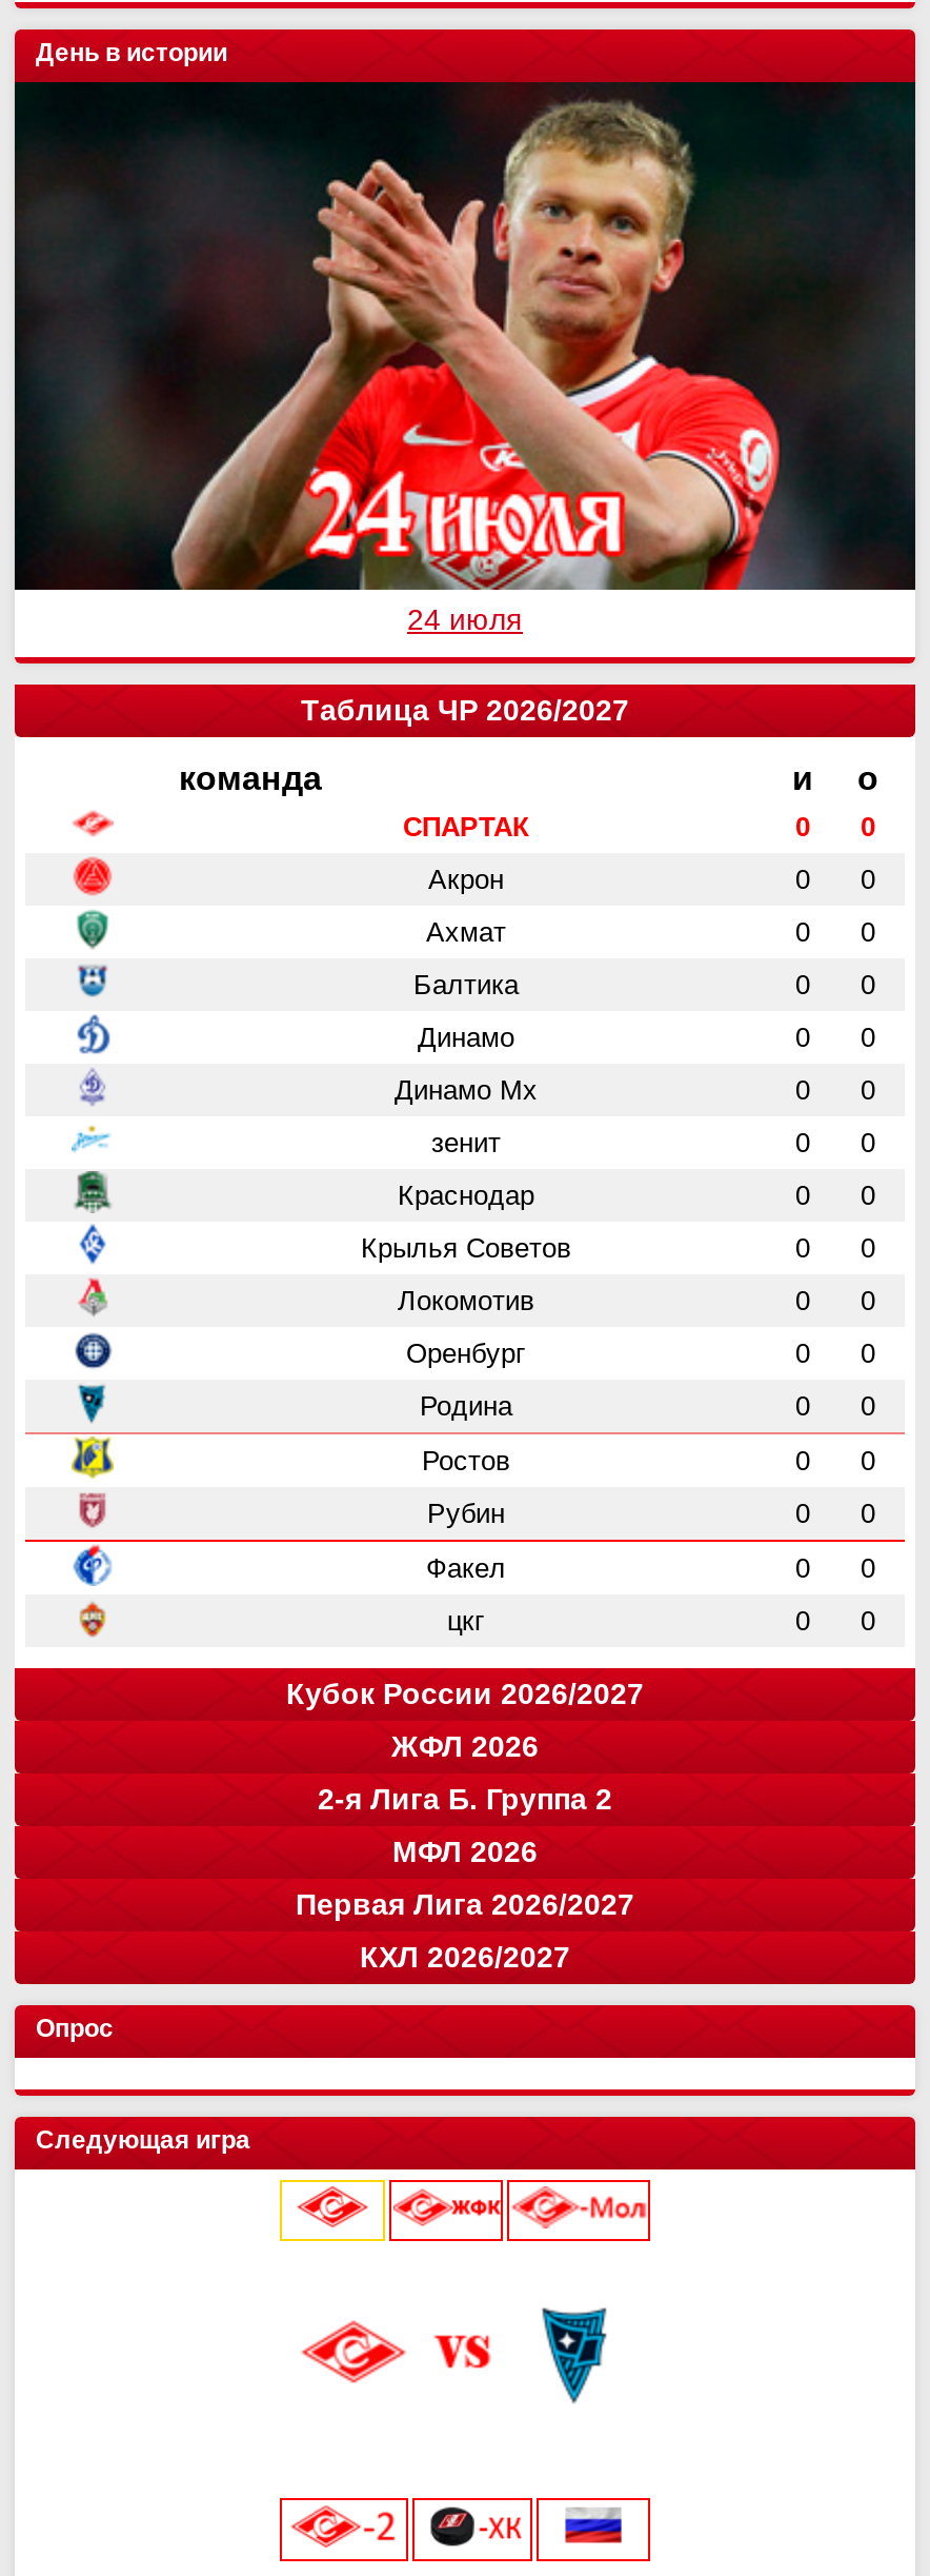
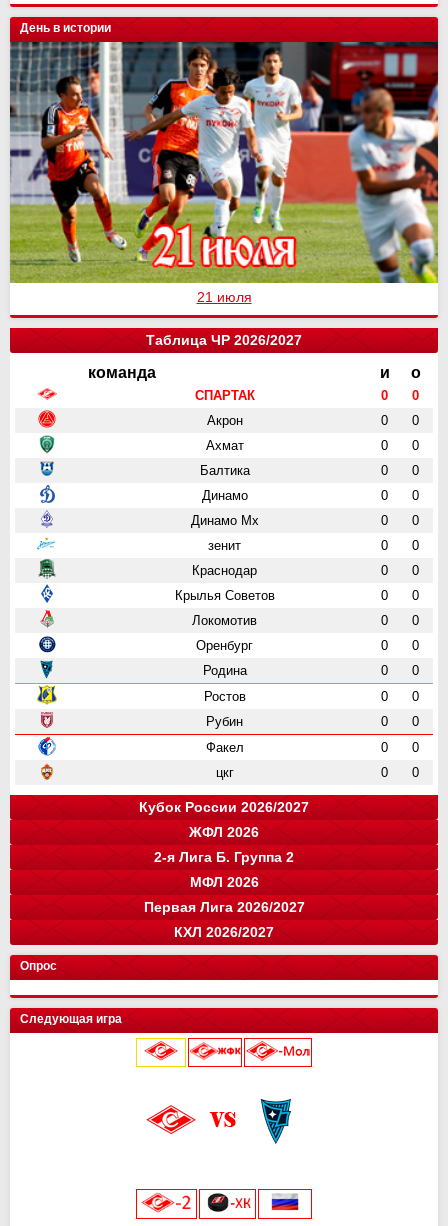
[13,80,917,636] [image] | 24 июля -> [9,41,439,305] [image] | 21 июля

